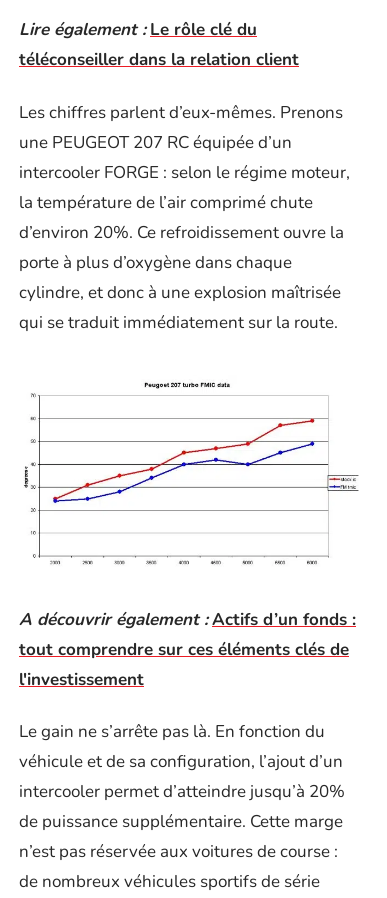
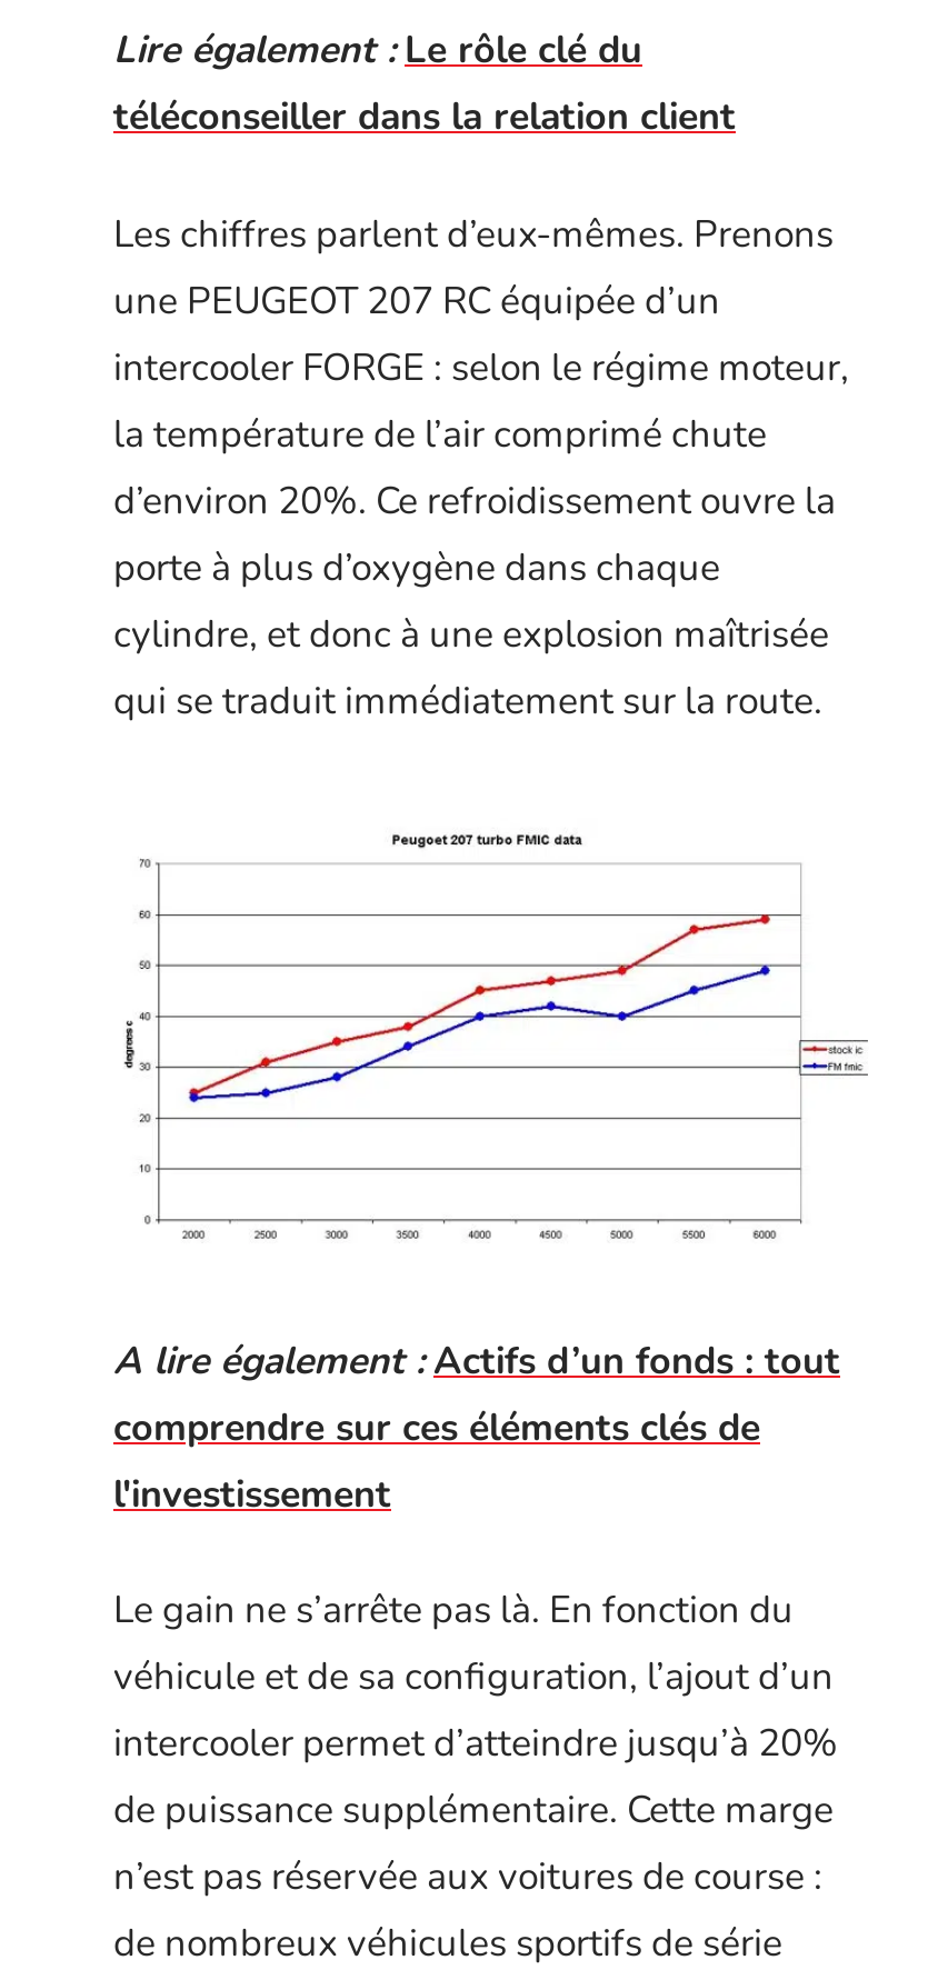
[19,607,356,660] A découvrir également : Actifs d’un fonds : | tout comprendre sur ces éléments clés de -> [113,1334,840,1452] A lire également : Actifs d’un fonds : tout | comprendre sur ces éléments clés de

